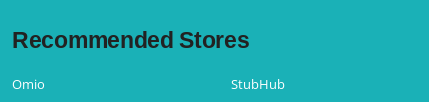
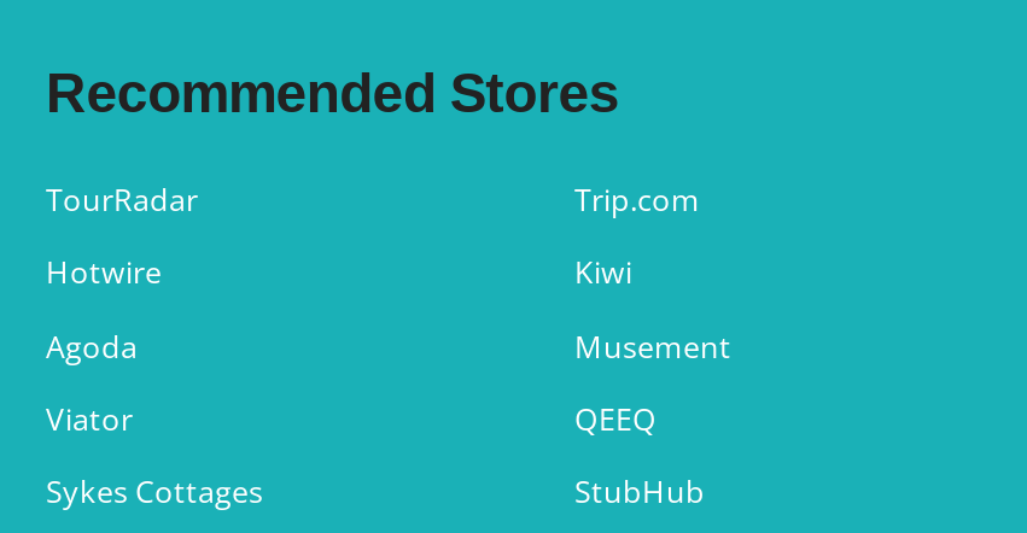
[12,76,45,93] Omio -> [46,180,731,512] TourRadar | Trip.com | Hotwire | Kiwi | Agoda | Musement | Viator | QEEQ | Sykes Cottages

